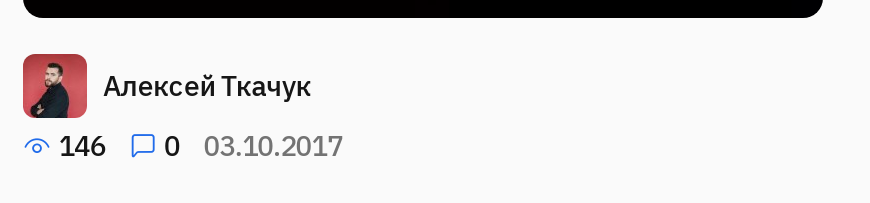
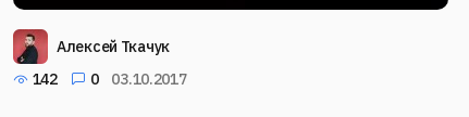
[58,128,342,164] 146 0 03.10.2017 -> [32,69,187,89] 142 0 03.10.2017

